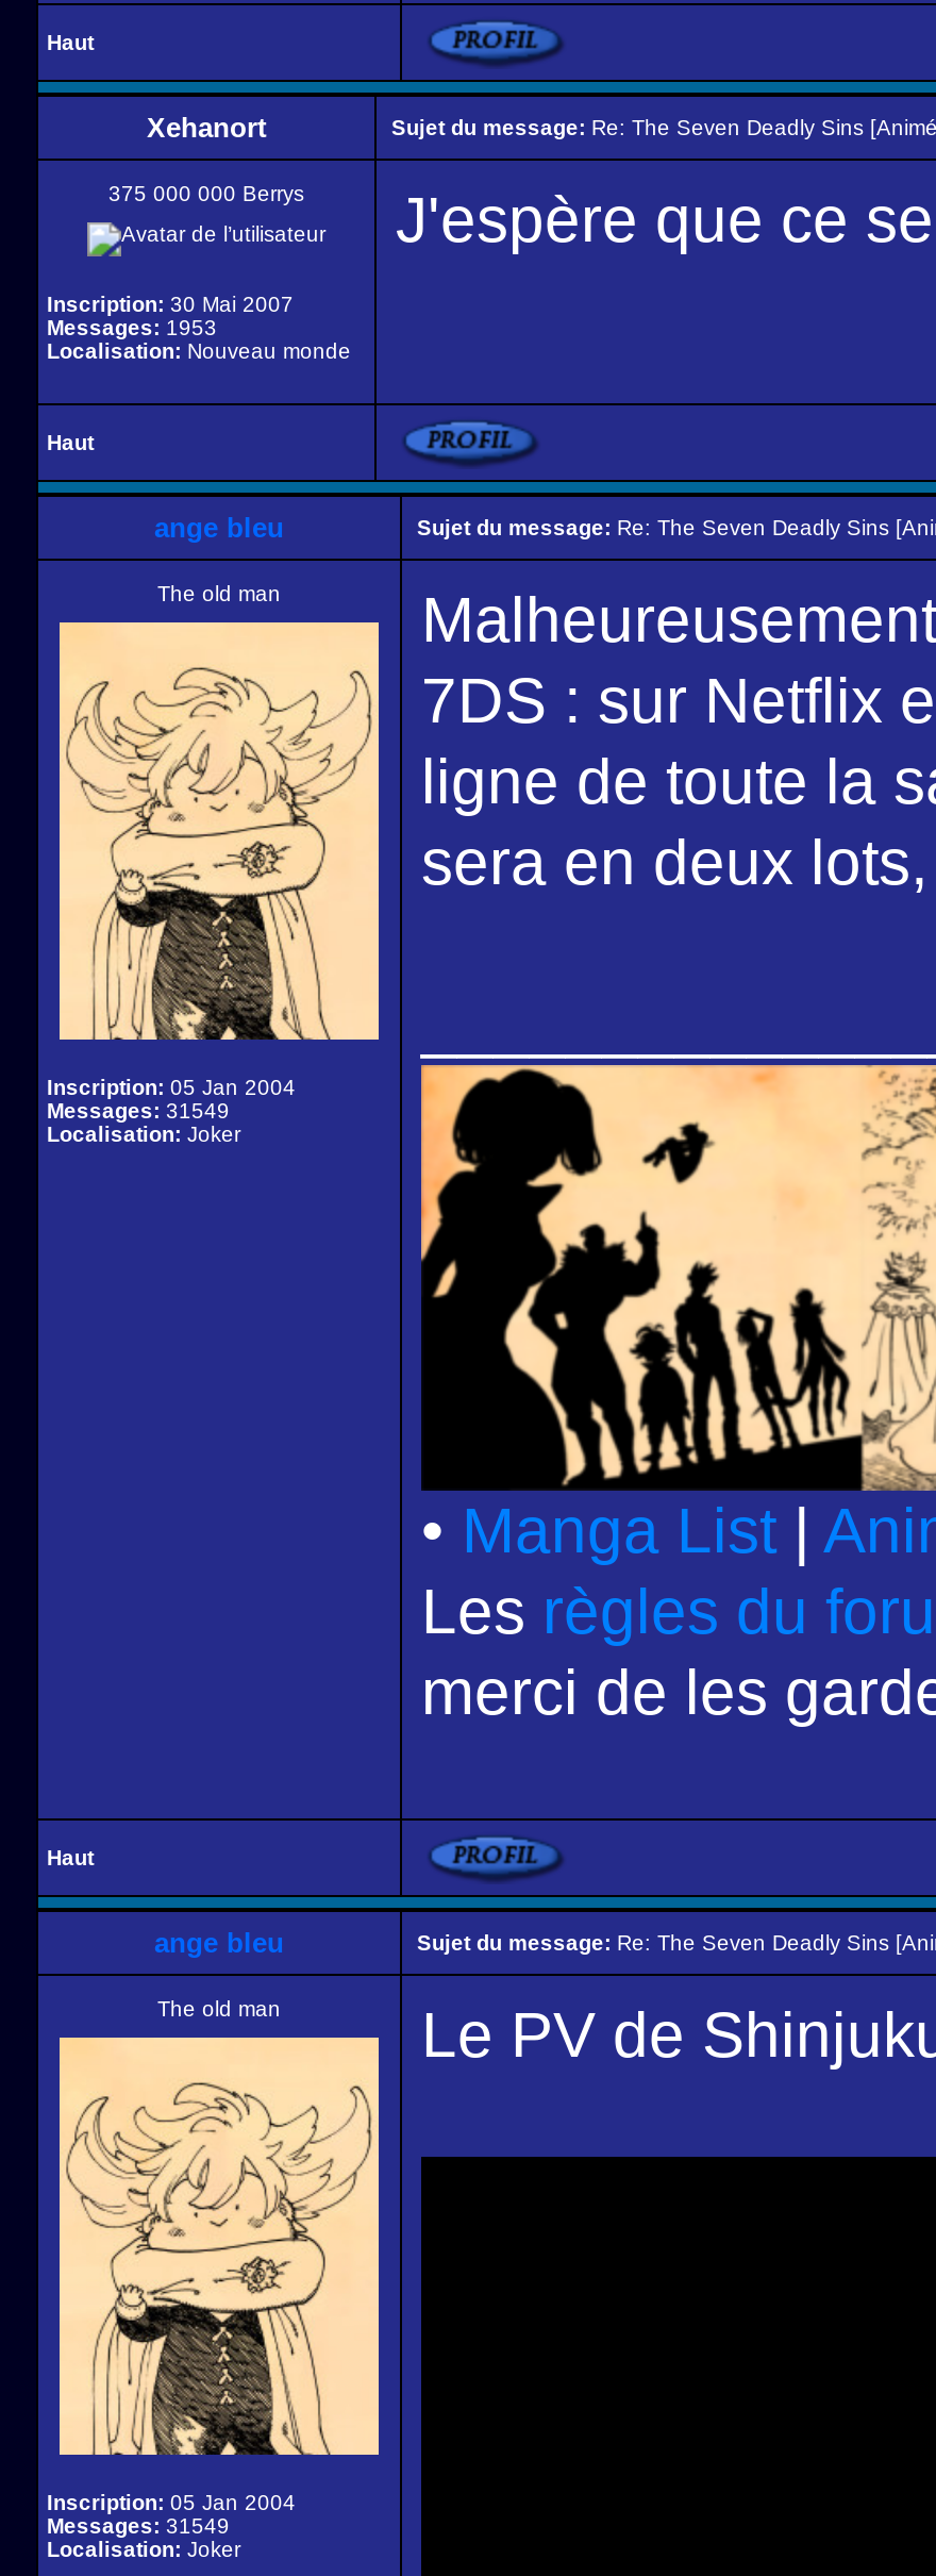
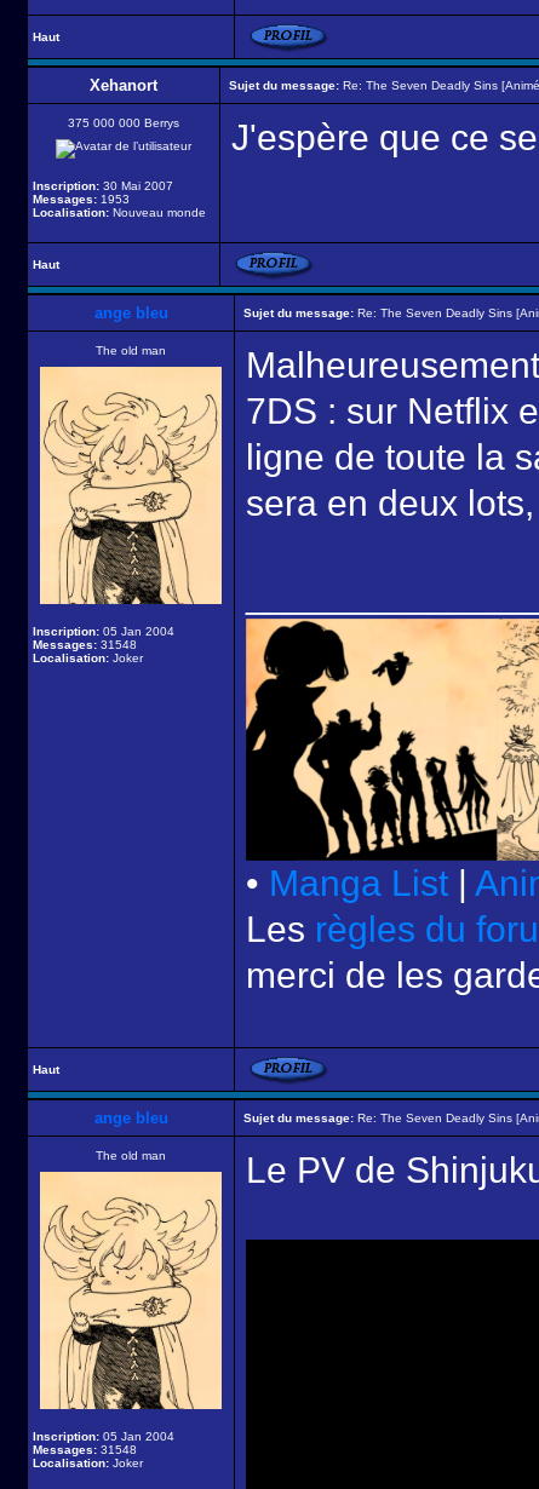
[47,1099,230,1123] Messages: 31549 -> [33,638,137,651] Messages: 31548
[47,2514,230,2538] Messages: 31549 -> [33,1443,137,1456] Messages: 31548

